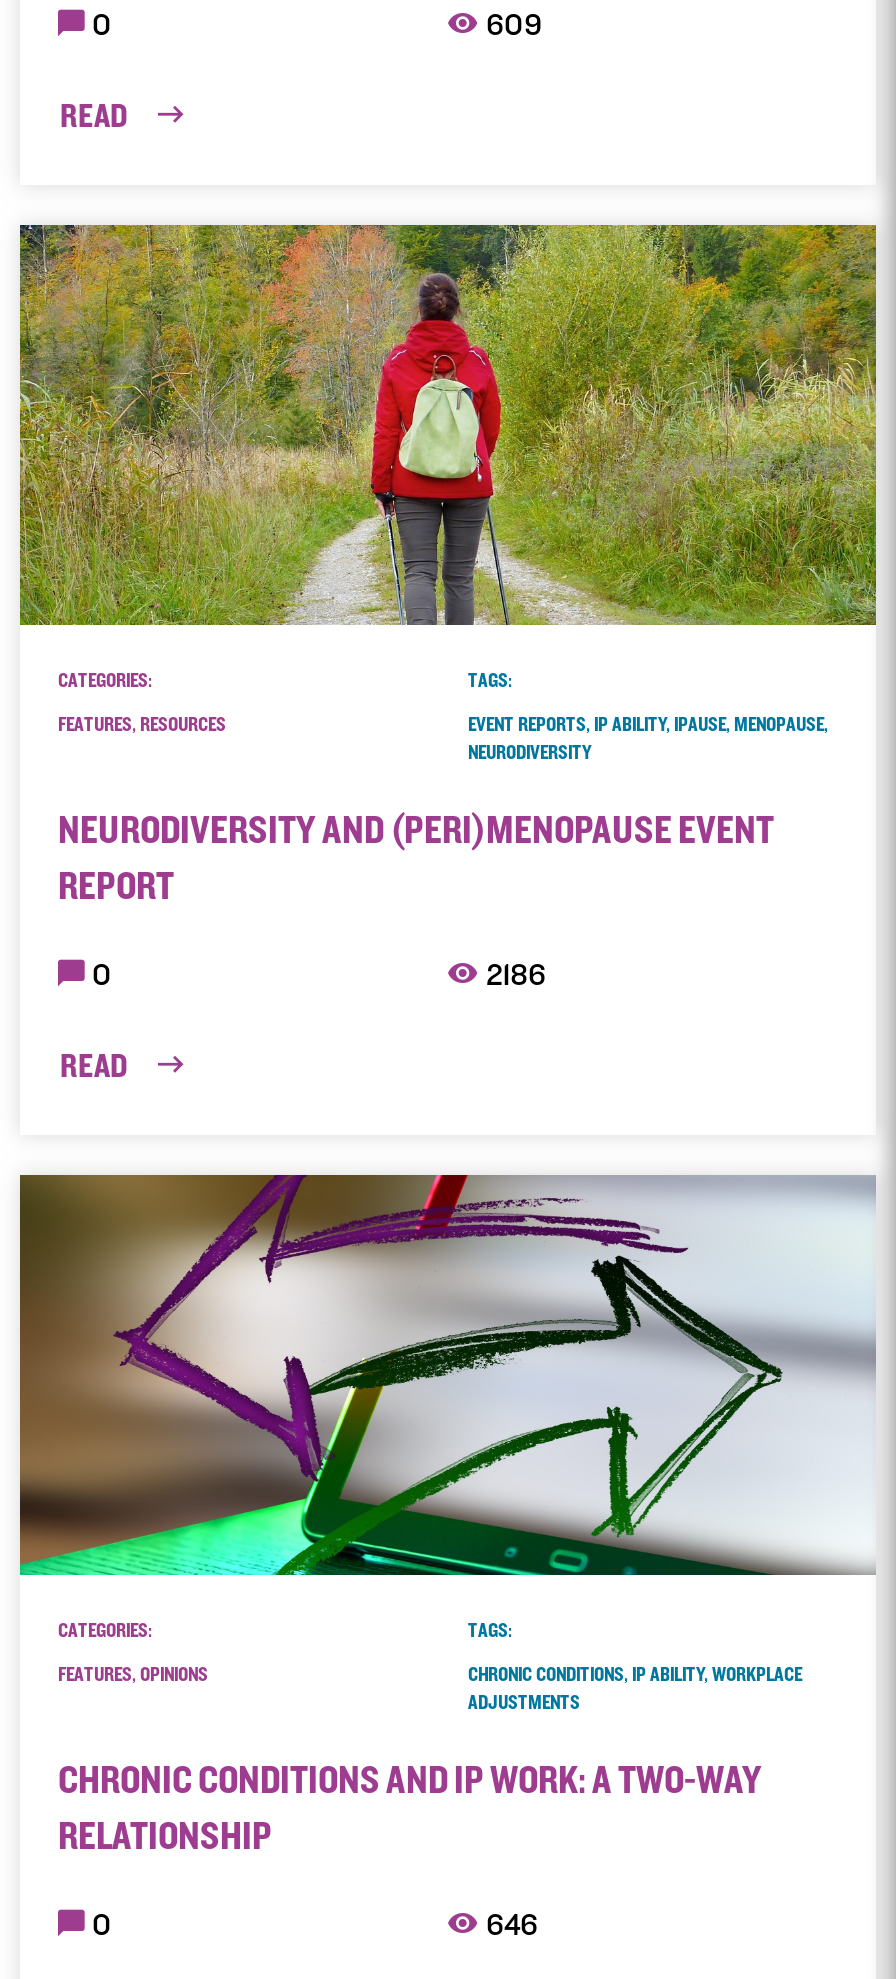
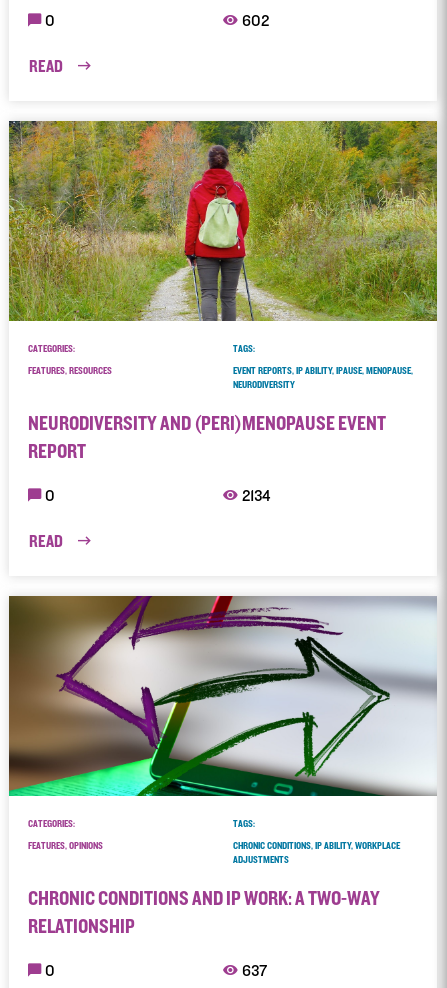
[478,9,542,41] 609 -> [238,13,269,29] 602
[478,959,546,991] 2186 -> [238,488,270,504] 2134
[478,1909,538,1941] 646 -> [238,963,267,979] 637

